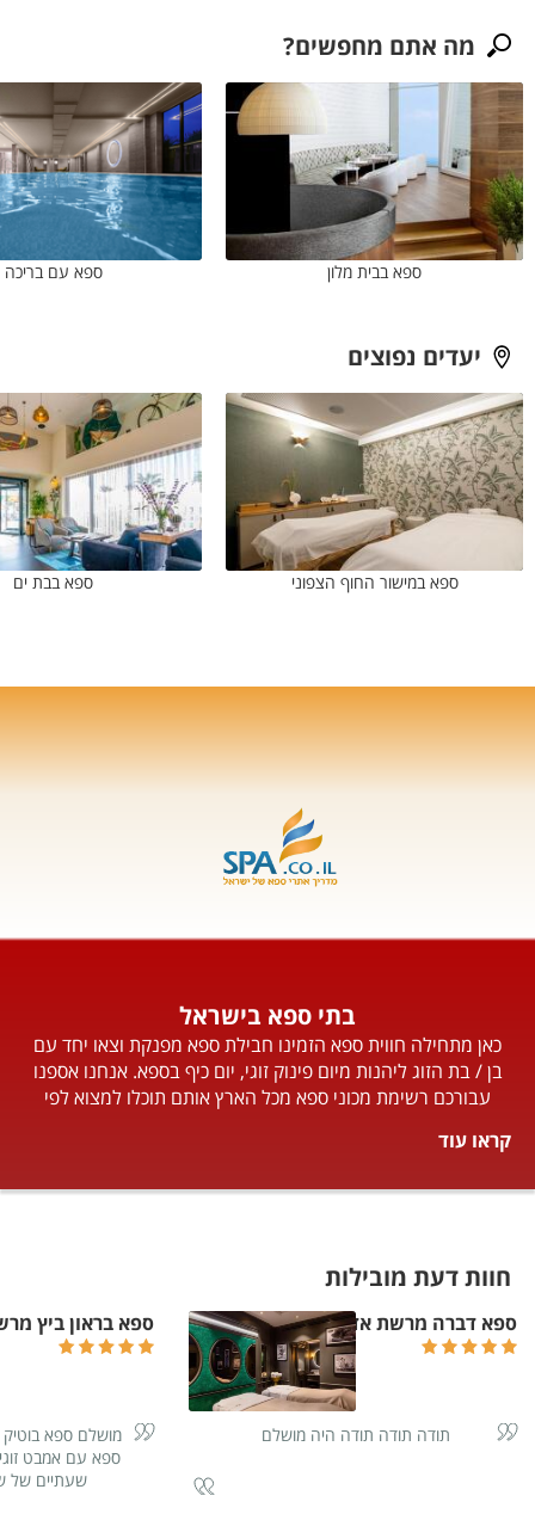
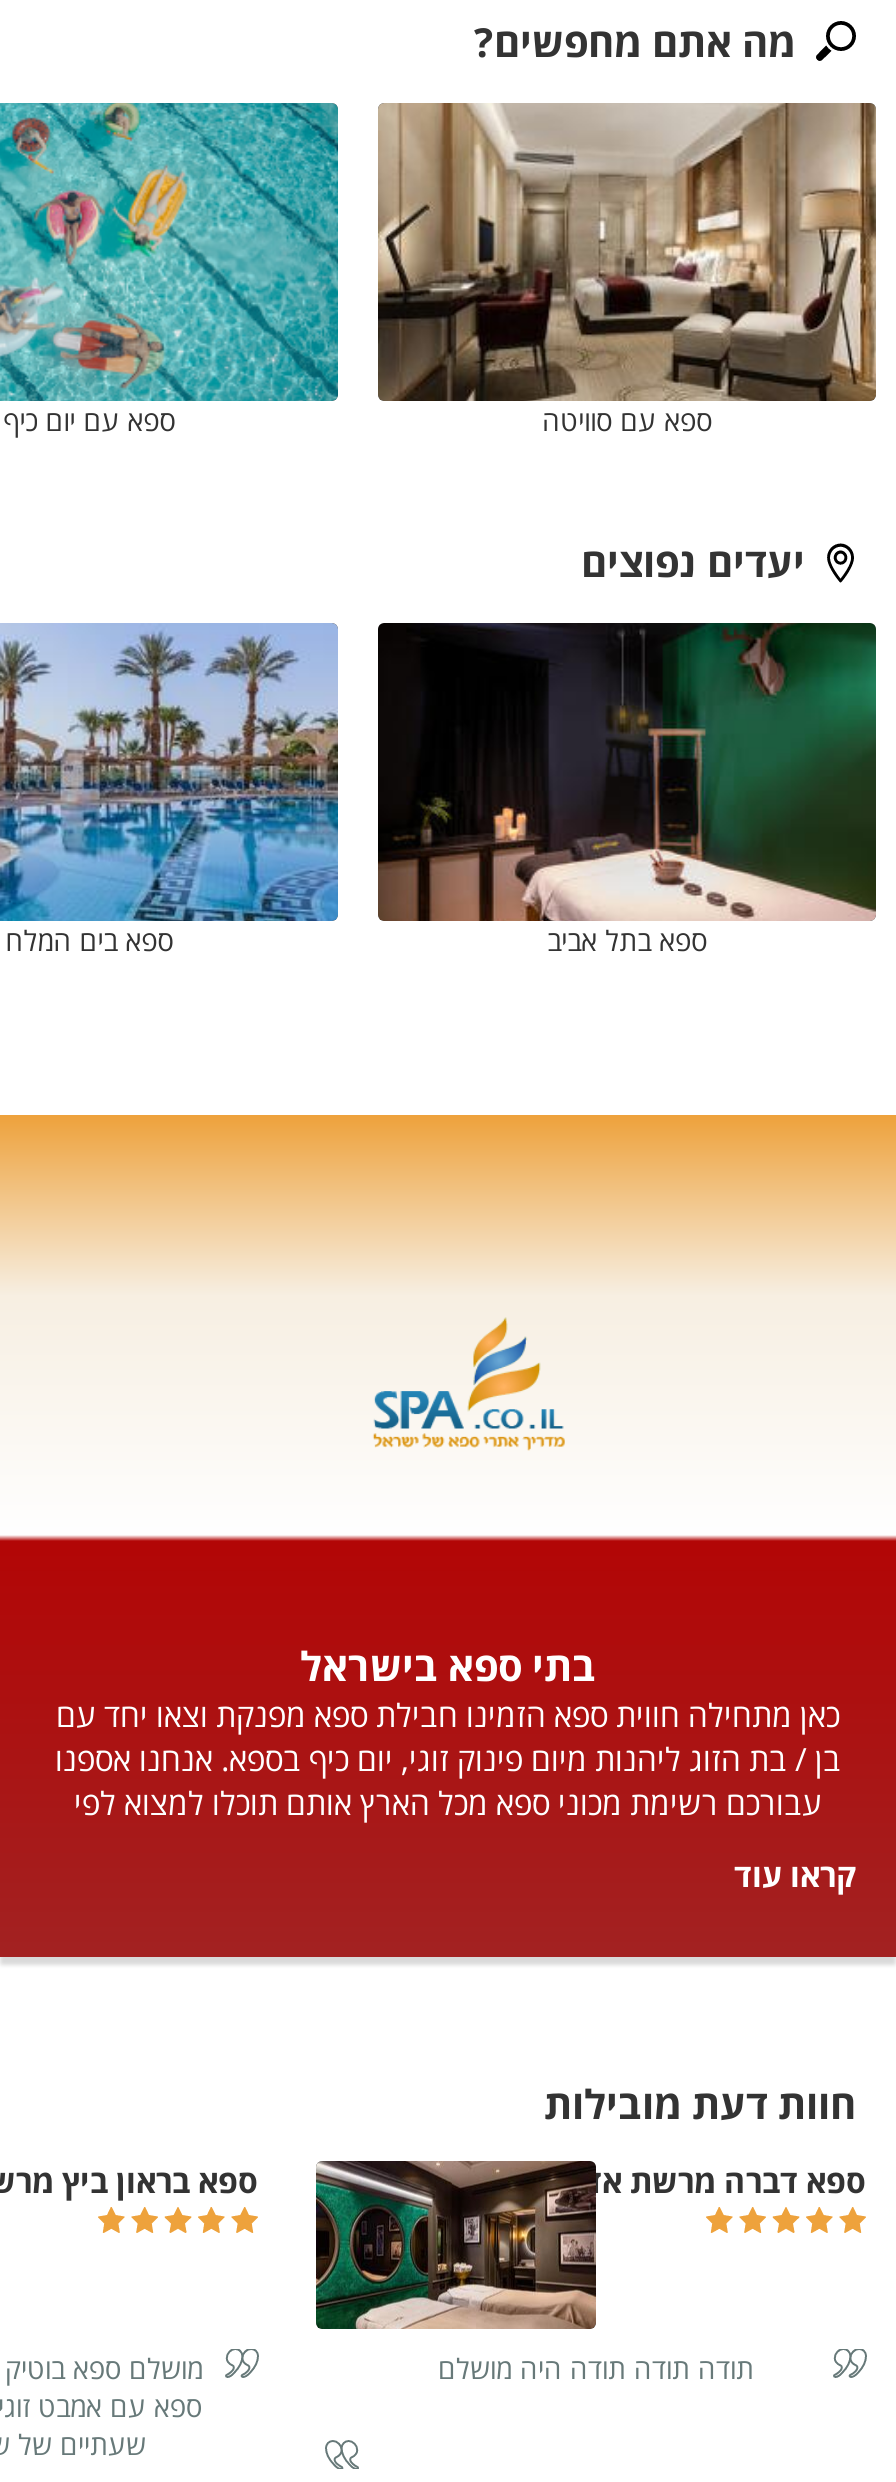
[4,81,422,283] [image] | ספא בבית מלון | ספא עם בריכה -> [4,101,712,439] [image] | ספא עם סוויטה | ספא עם יום כיף
[225,81,523,260] [image] -> [376,103,876,401] [image]
[4,392,458,594] [image] | ספא במישור החוף הצפוני | ספא בבת ים -> [6,623,707,960] [image] | ספא בתל אביב | ספא בים המלח
[225,393,524,572] [image] -> [378,621,878,923] [image]

